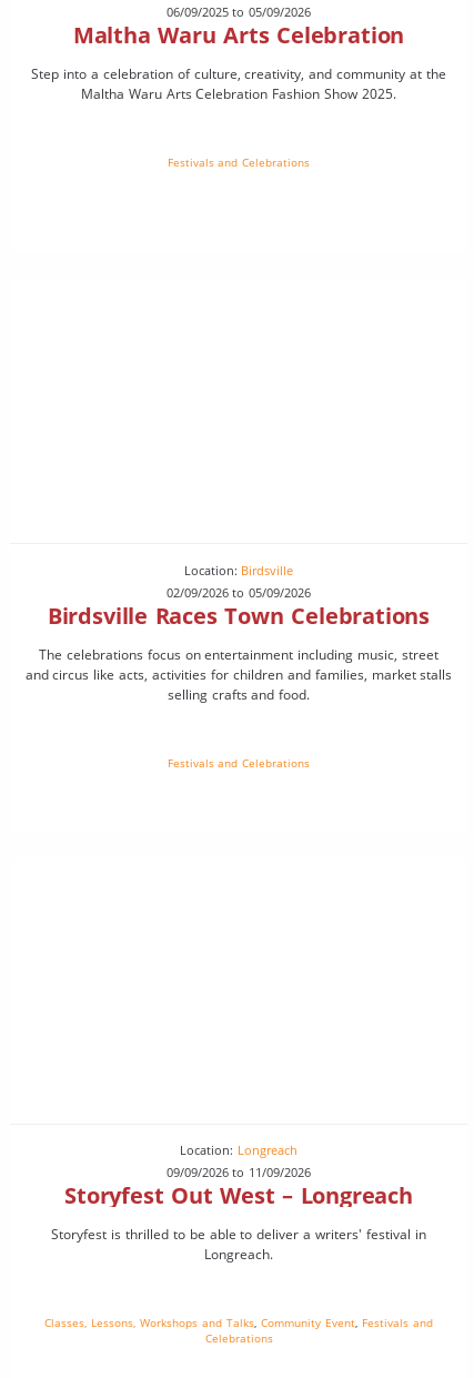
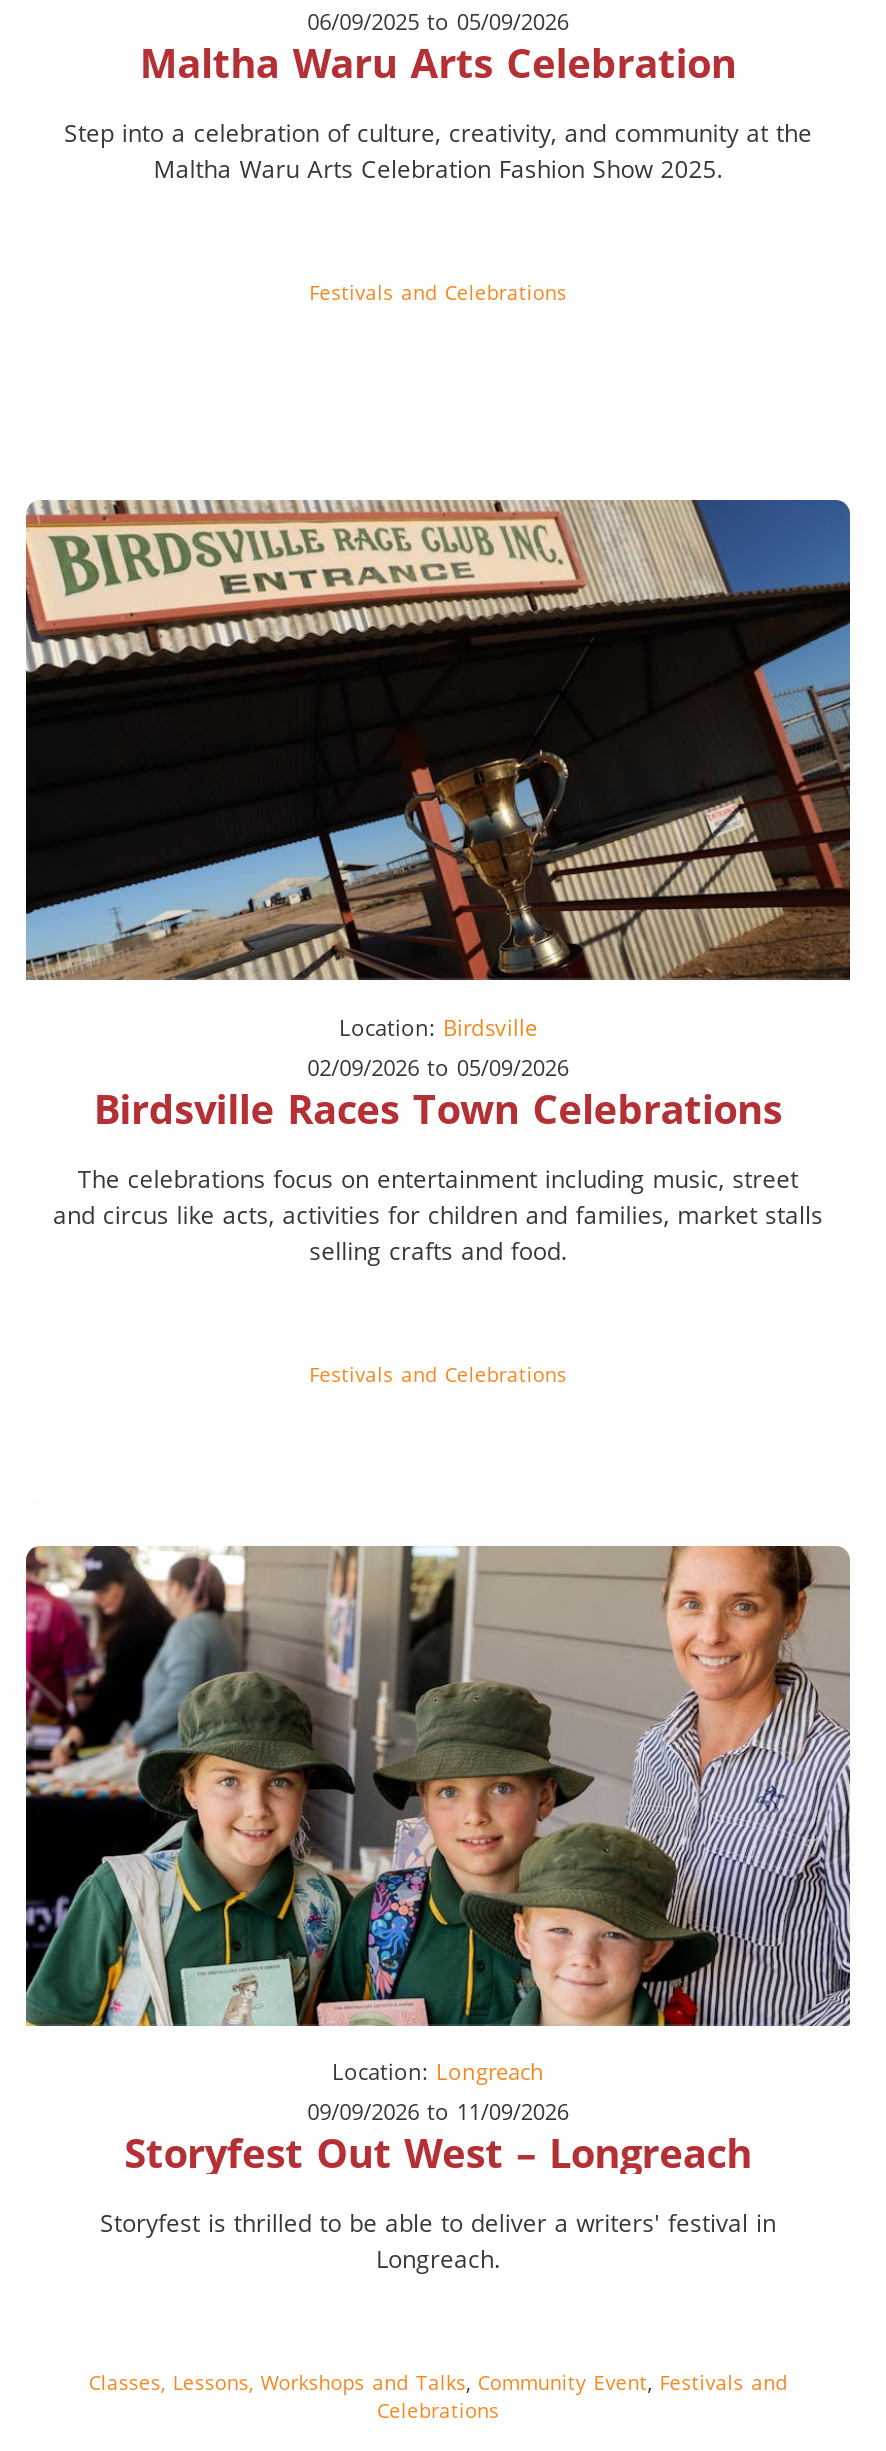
none -> [24,498,852,982] [image]
none -> [24,1544,852,2028] [image]

